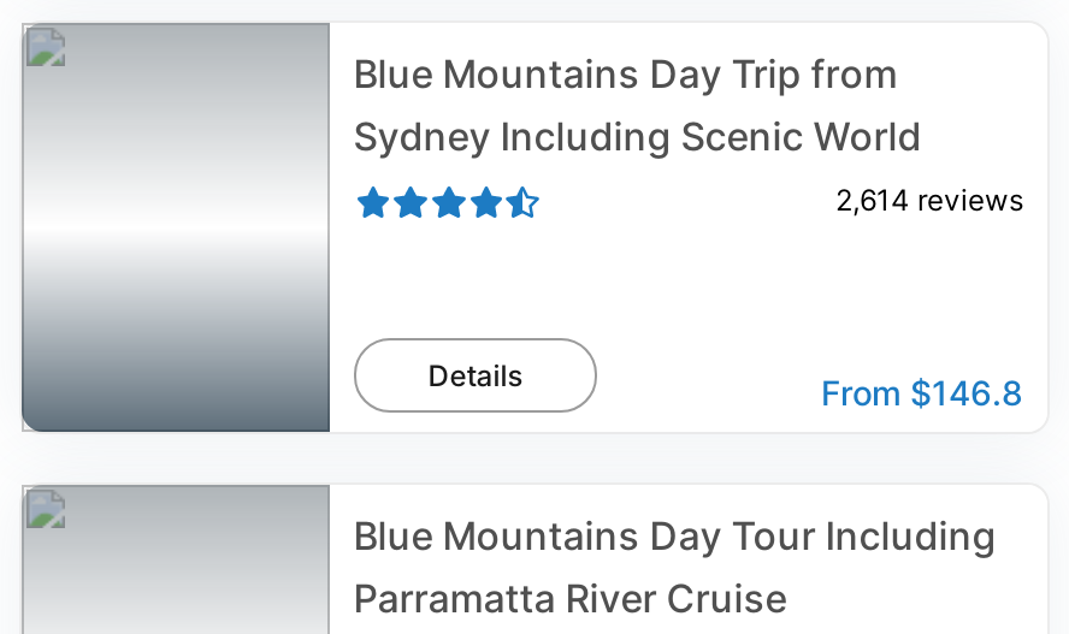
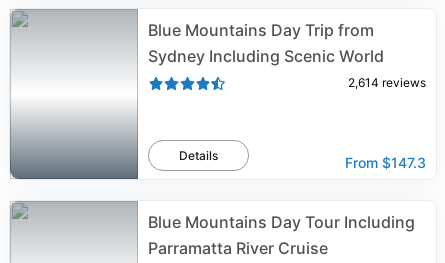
[821,372,1023,413] From $146.8 -> [345,154,426,171] From $147.3

